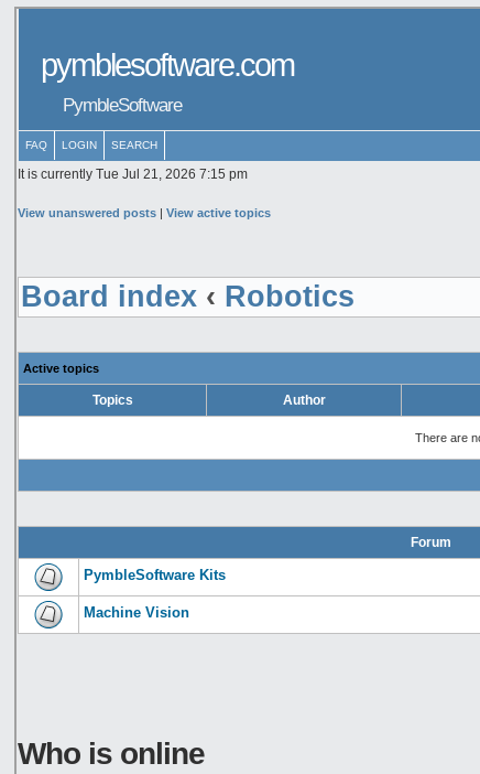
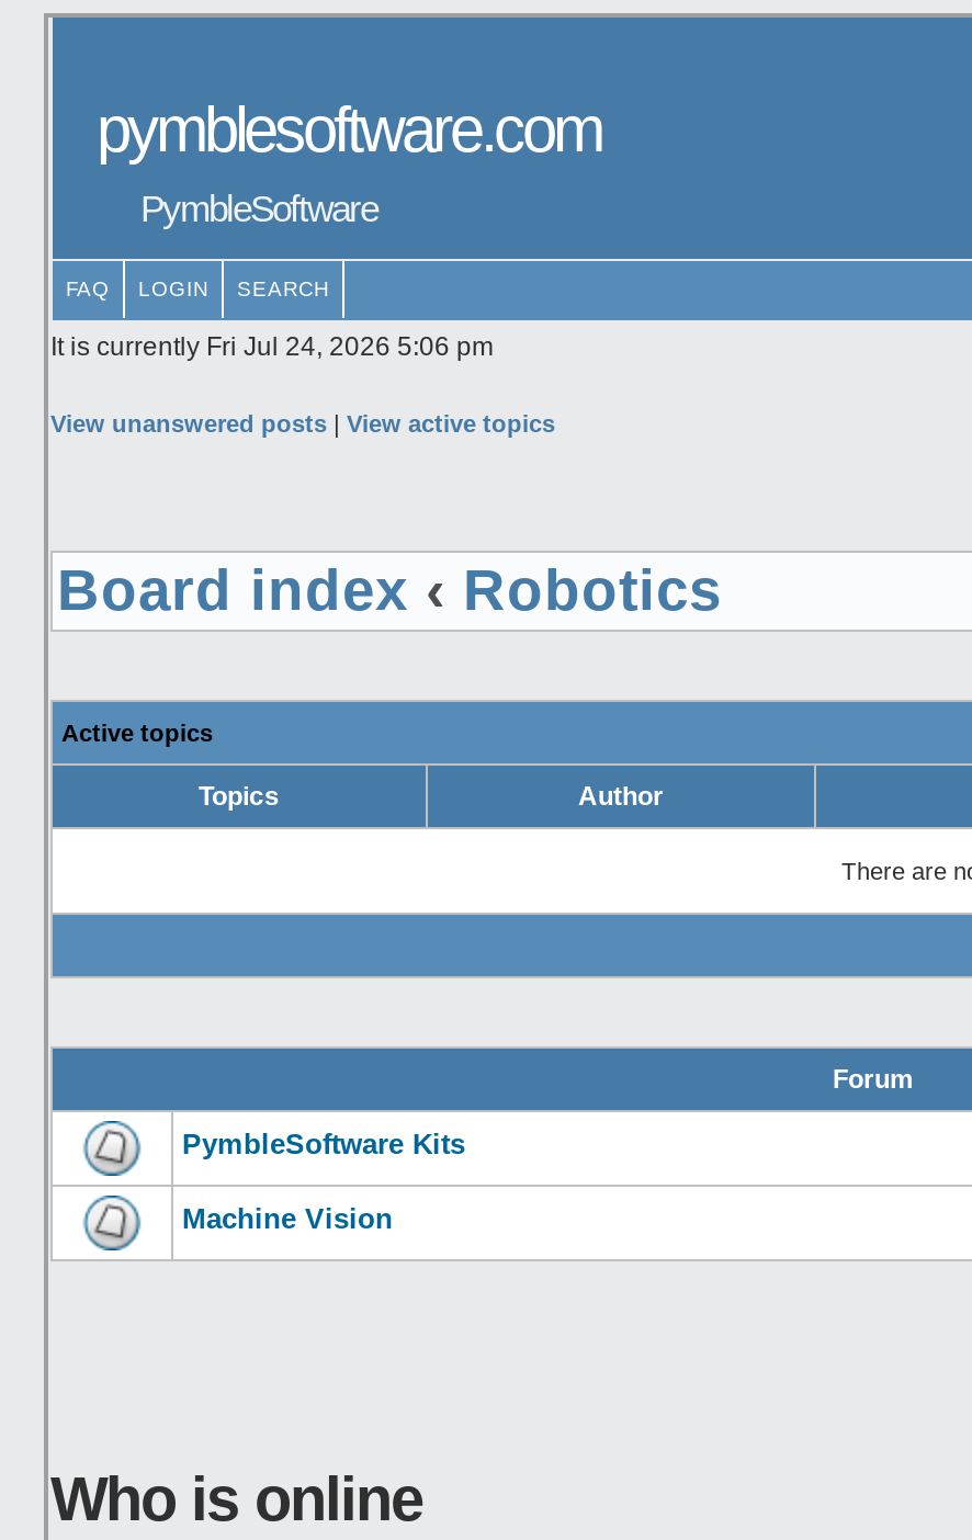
[18,166,251,182] It is currently Tue Jul 21, 2026 7:15 pm -> [50,331,500,362] It is currently Fri Jul 24, 2026 5:06 pm

